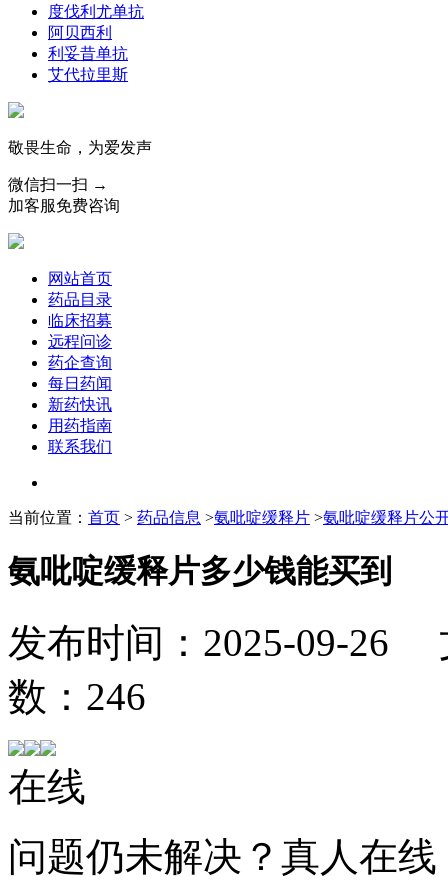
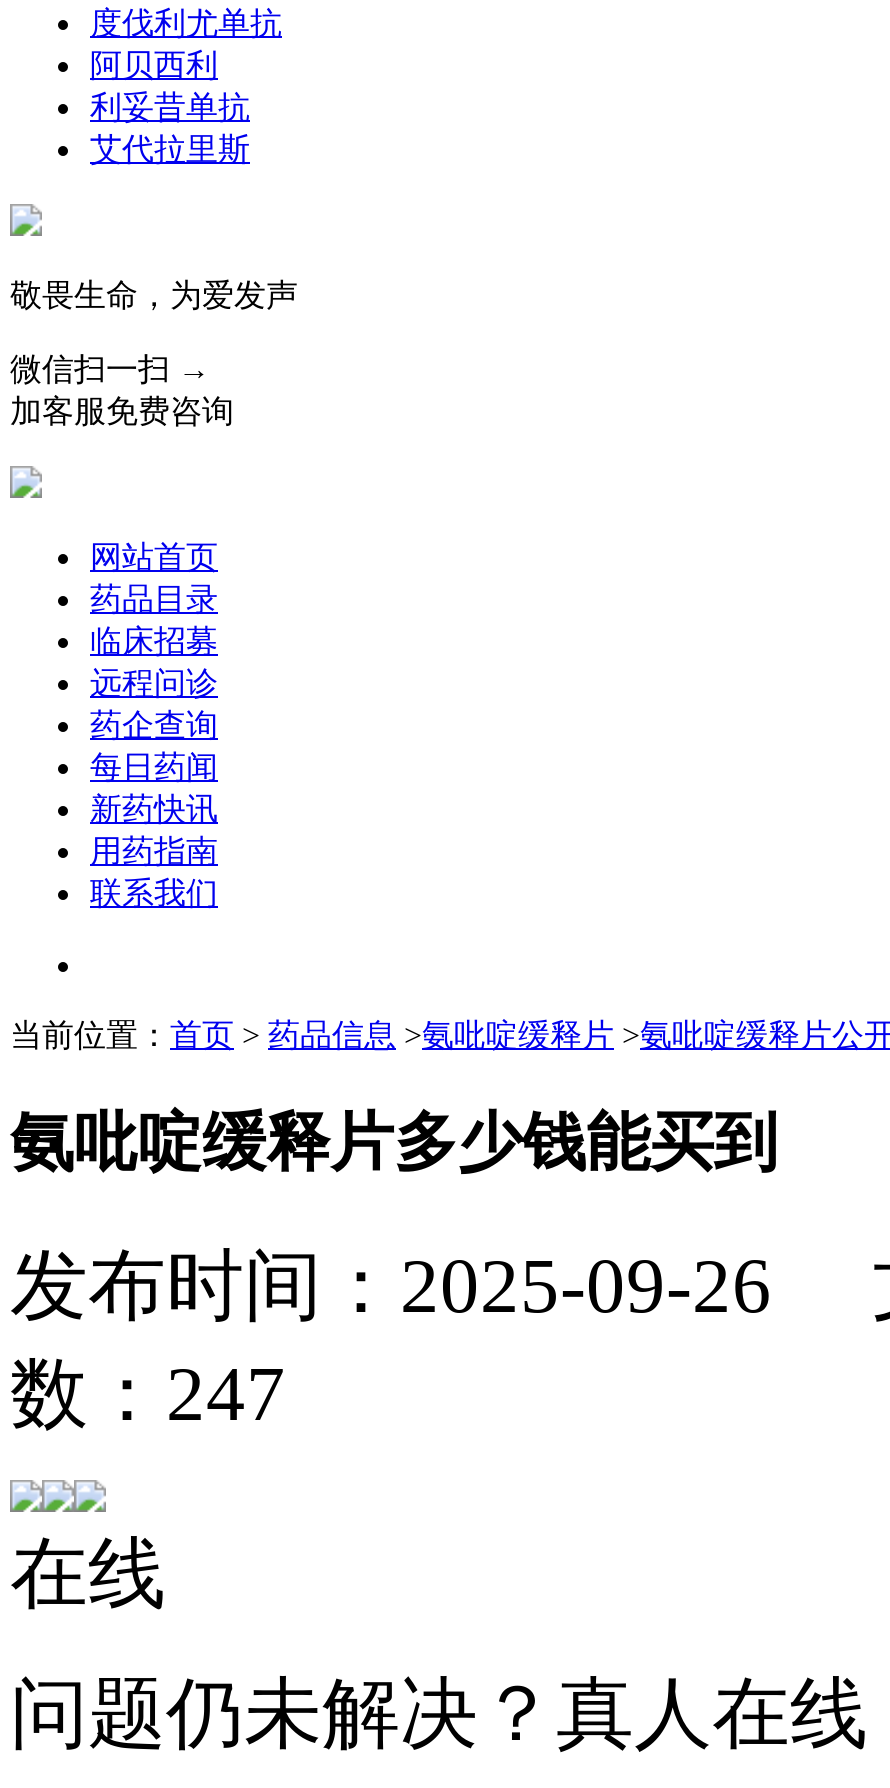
[8,675,146,718] 数：246 -> [10,1350,286,1436] 数：247

